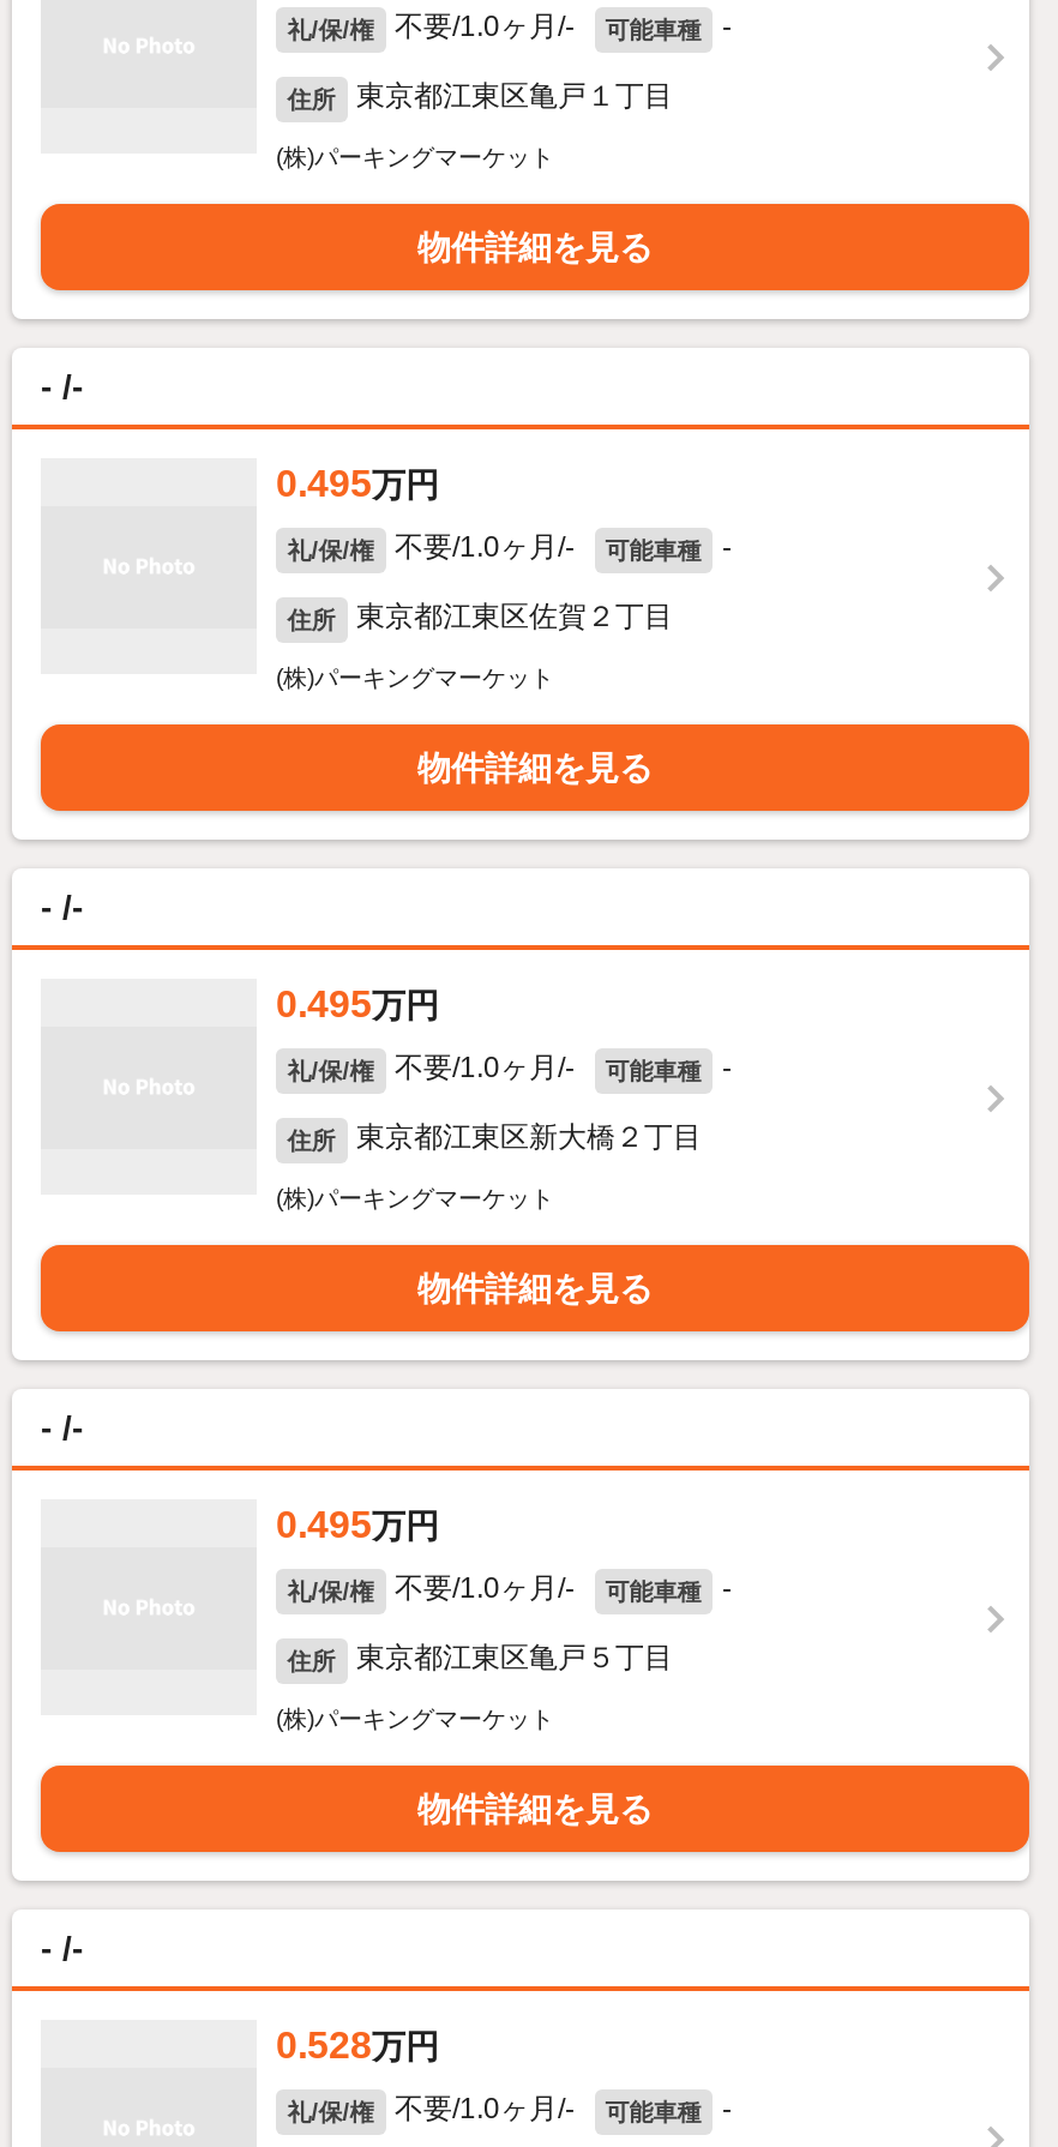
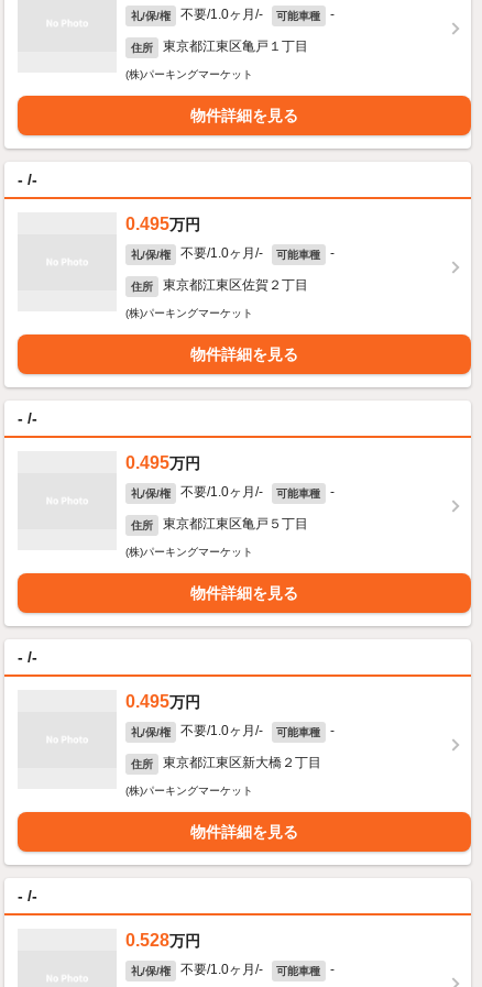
moved [356,1121,702,1155] -> [162,755,321,771]: 東京都江東区新大橋２丁目
moved [356,1642,673,1675] -> [162,516,308,532]: 東京都江東区亀戸５丁目

